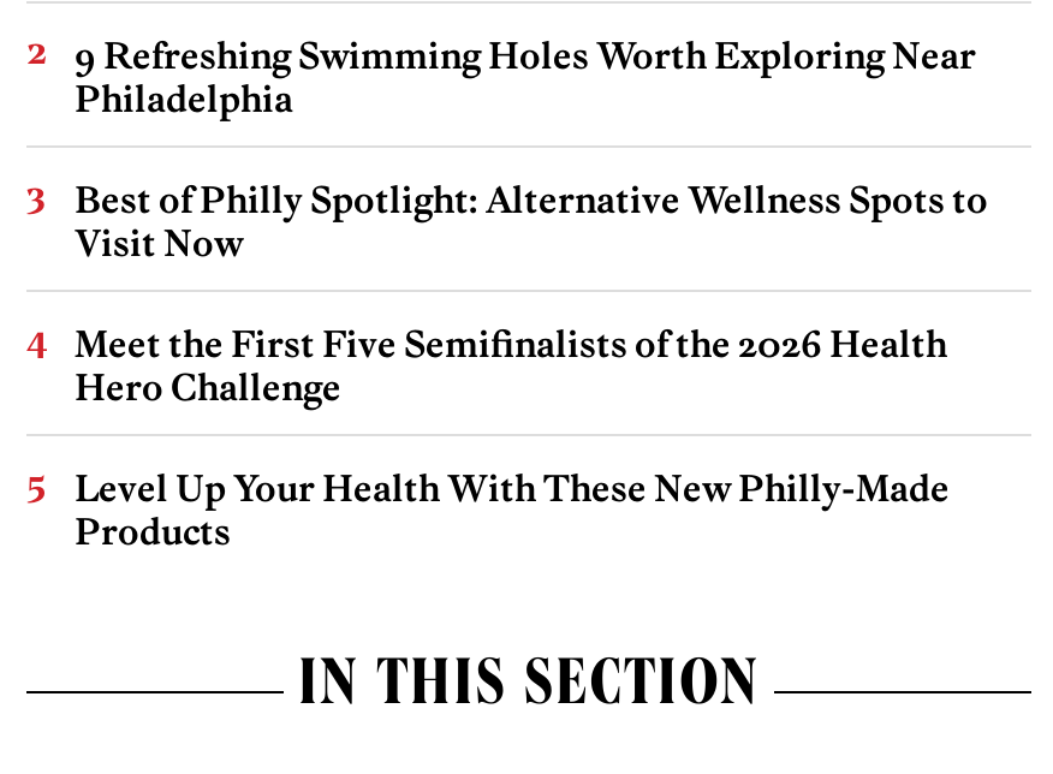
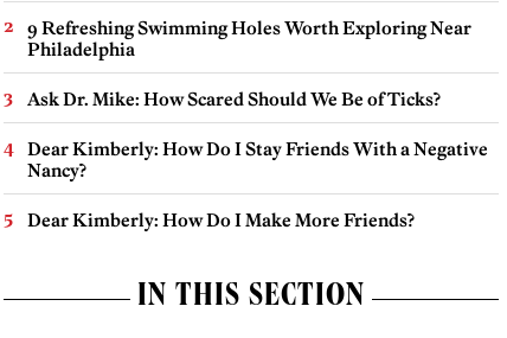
[75,177,988,266] Best of Philly Spotlight: Alternative Wellness Spots to | Visit Now -> [27,87,441,110] Ask Dr. Mike: How Scared Should We Be of Ticks?
[75,321,947,410] Meet the First Five Semifinalists of the 2026 Health | Hero Challenge -> [27,137,488,181] Dear Kimberly: How Do I Stay Friends With a Negative | Nancy?
[75,465,950,554] Level Up Your Health With These New Philly-Made | Products -> [27,208,415,231] Dear Kimberly: How Do I Make More Friends?

